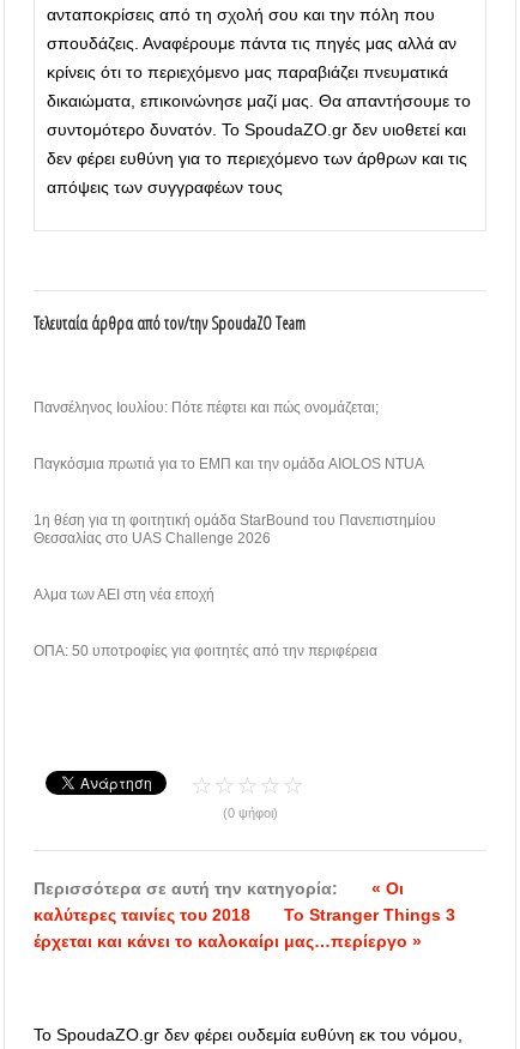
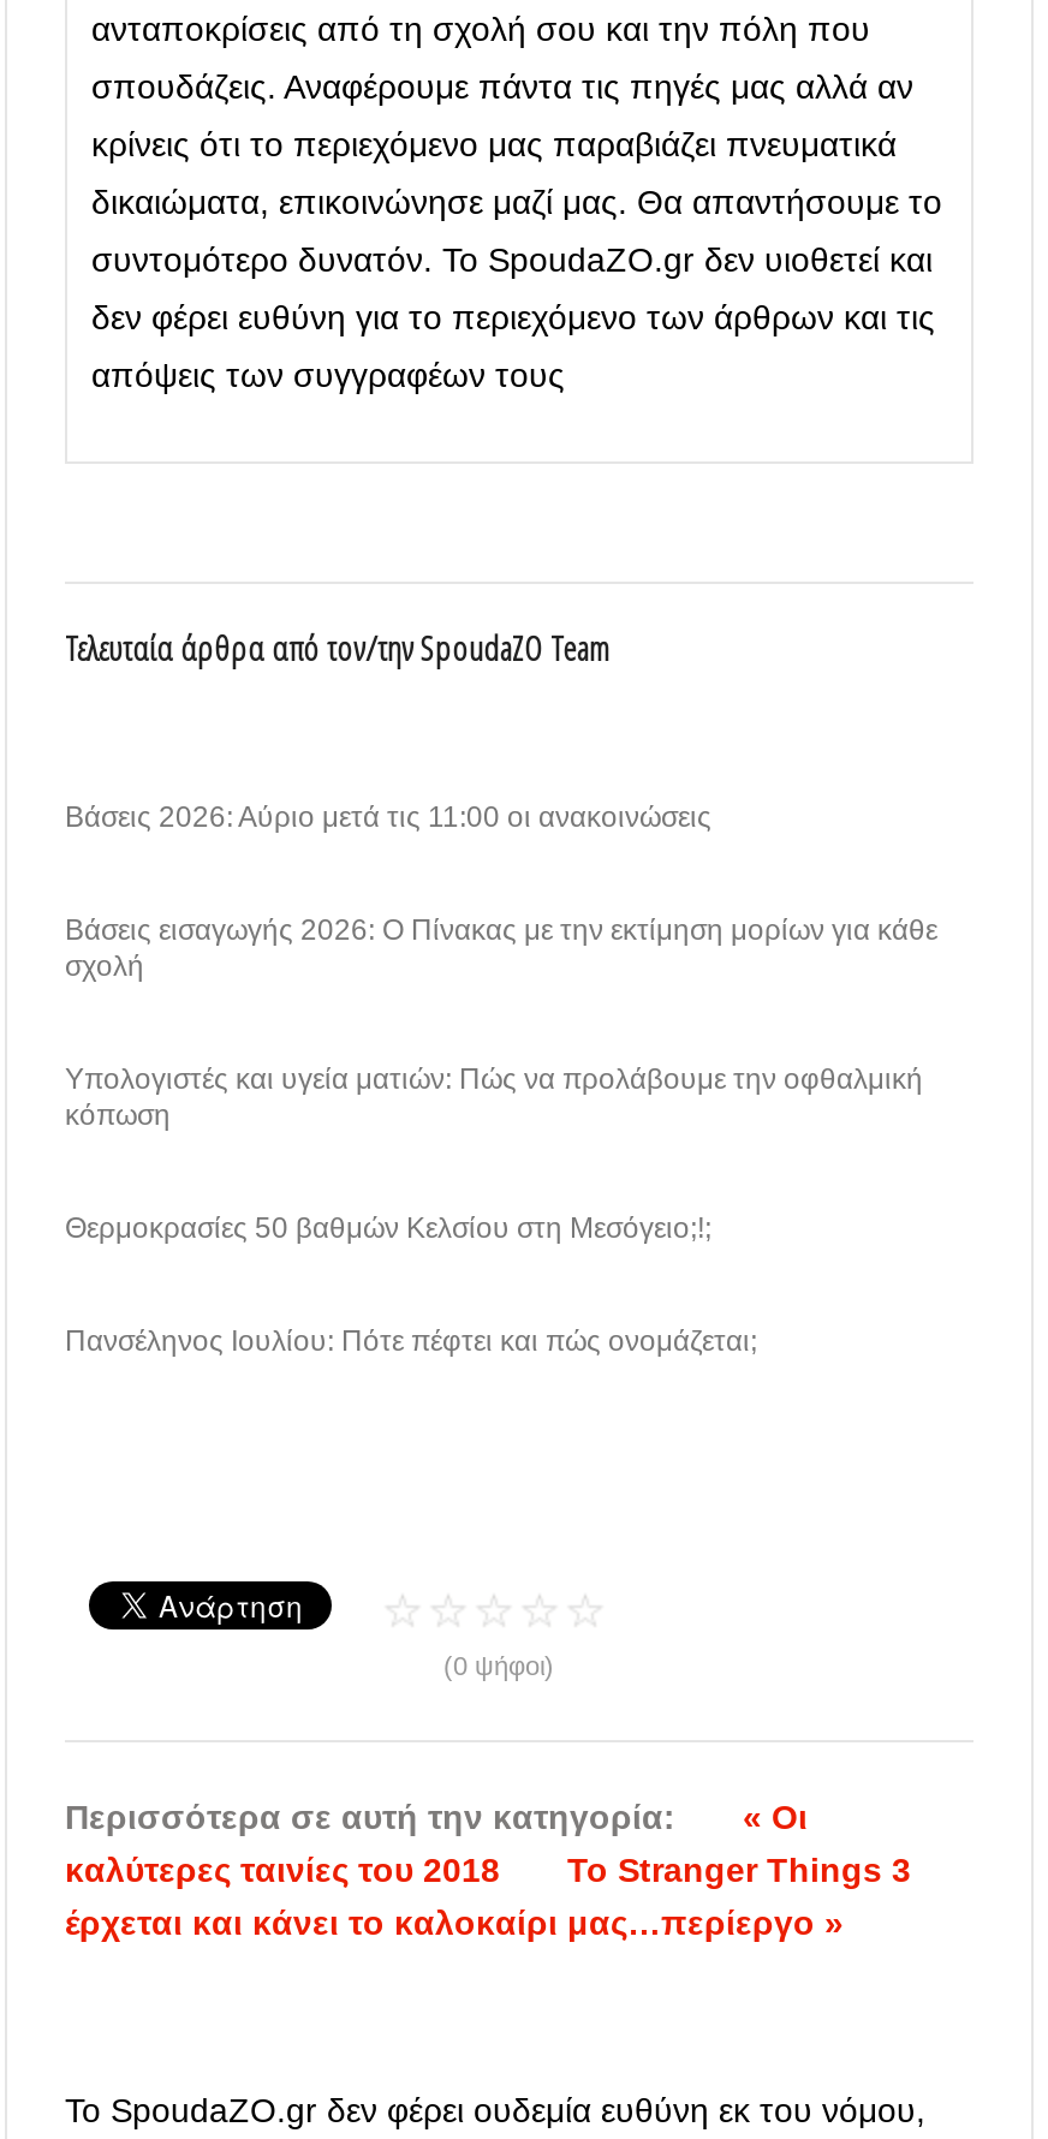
none -> [65,802,937,1246] Βάσεις 2026: Αύριο μετά τις 11:00 οι ανακοινώσεις | Βάσεις εισαγωγής 2026: Ο Πίνακας με την εκτίμηση μορίων για κάθε | σχολή | Υπολογιστές και υγεία ματιών: Πώς να προλάβουμε την οφθαλμική | κόπωση | Θερμοκρασίες 50 βαθμών Κελσίου στη Μεσόγειο;!;
moved [34,400,379,417] -> [65,1325,757,1359]: Πανσέληνος Ιουλίου: Πότε πέφτει και πώς ονομάζεται;
[34,456,436,660] Παγκόσμια πρωτιά για το ΕΜΠ και την ομάδα AIOLOS NTUA | 1η θέση για τη φοιτητική ομάδα StarBound του Πανεπιστημίου | Θεσσαλίας στο UAS Challenge 2026 | Αλμα των ΑΕΙ στη νέα εποχή | ΟΠΑ: 50 υποτροφίες για φοιτητές από την περιφέρεια -> none

